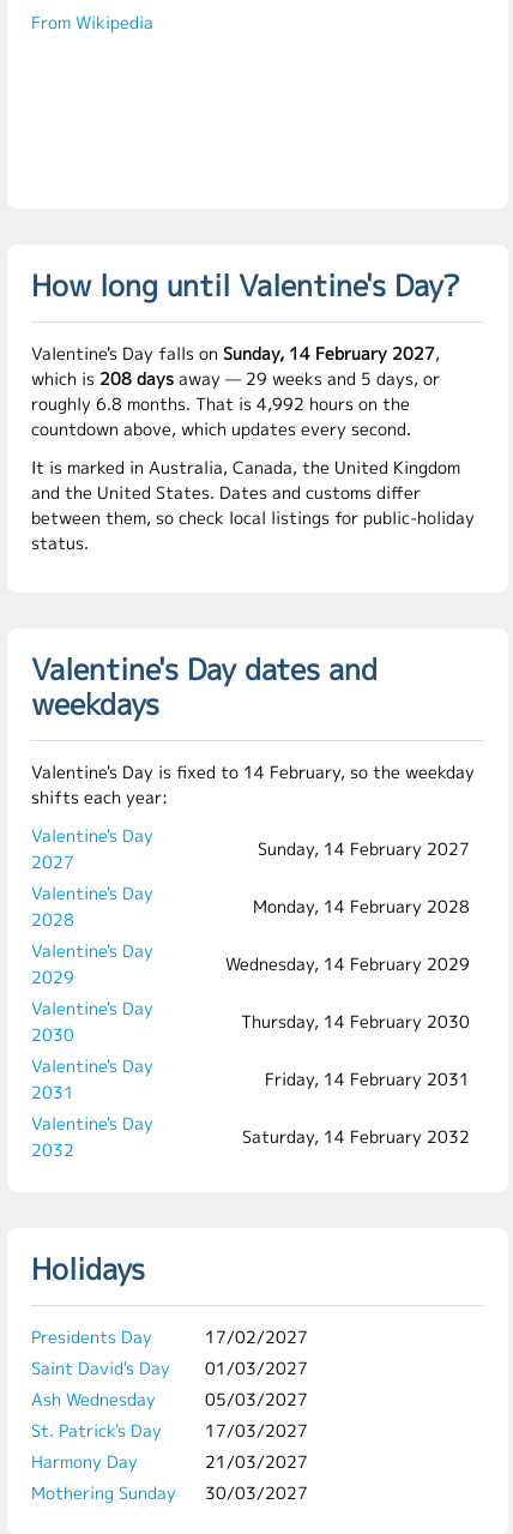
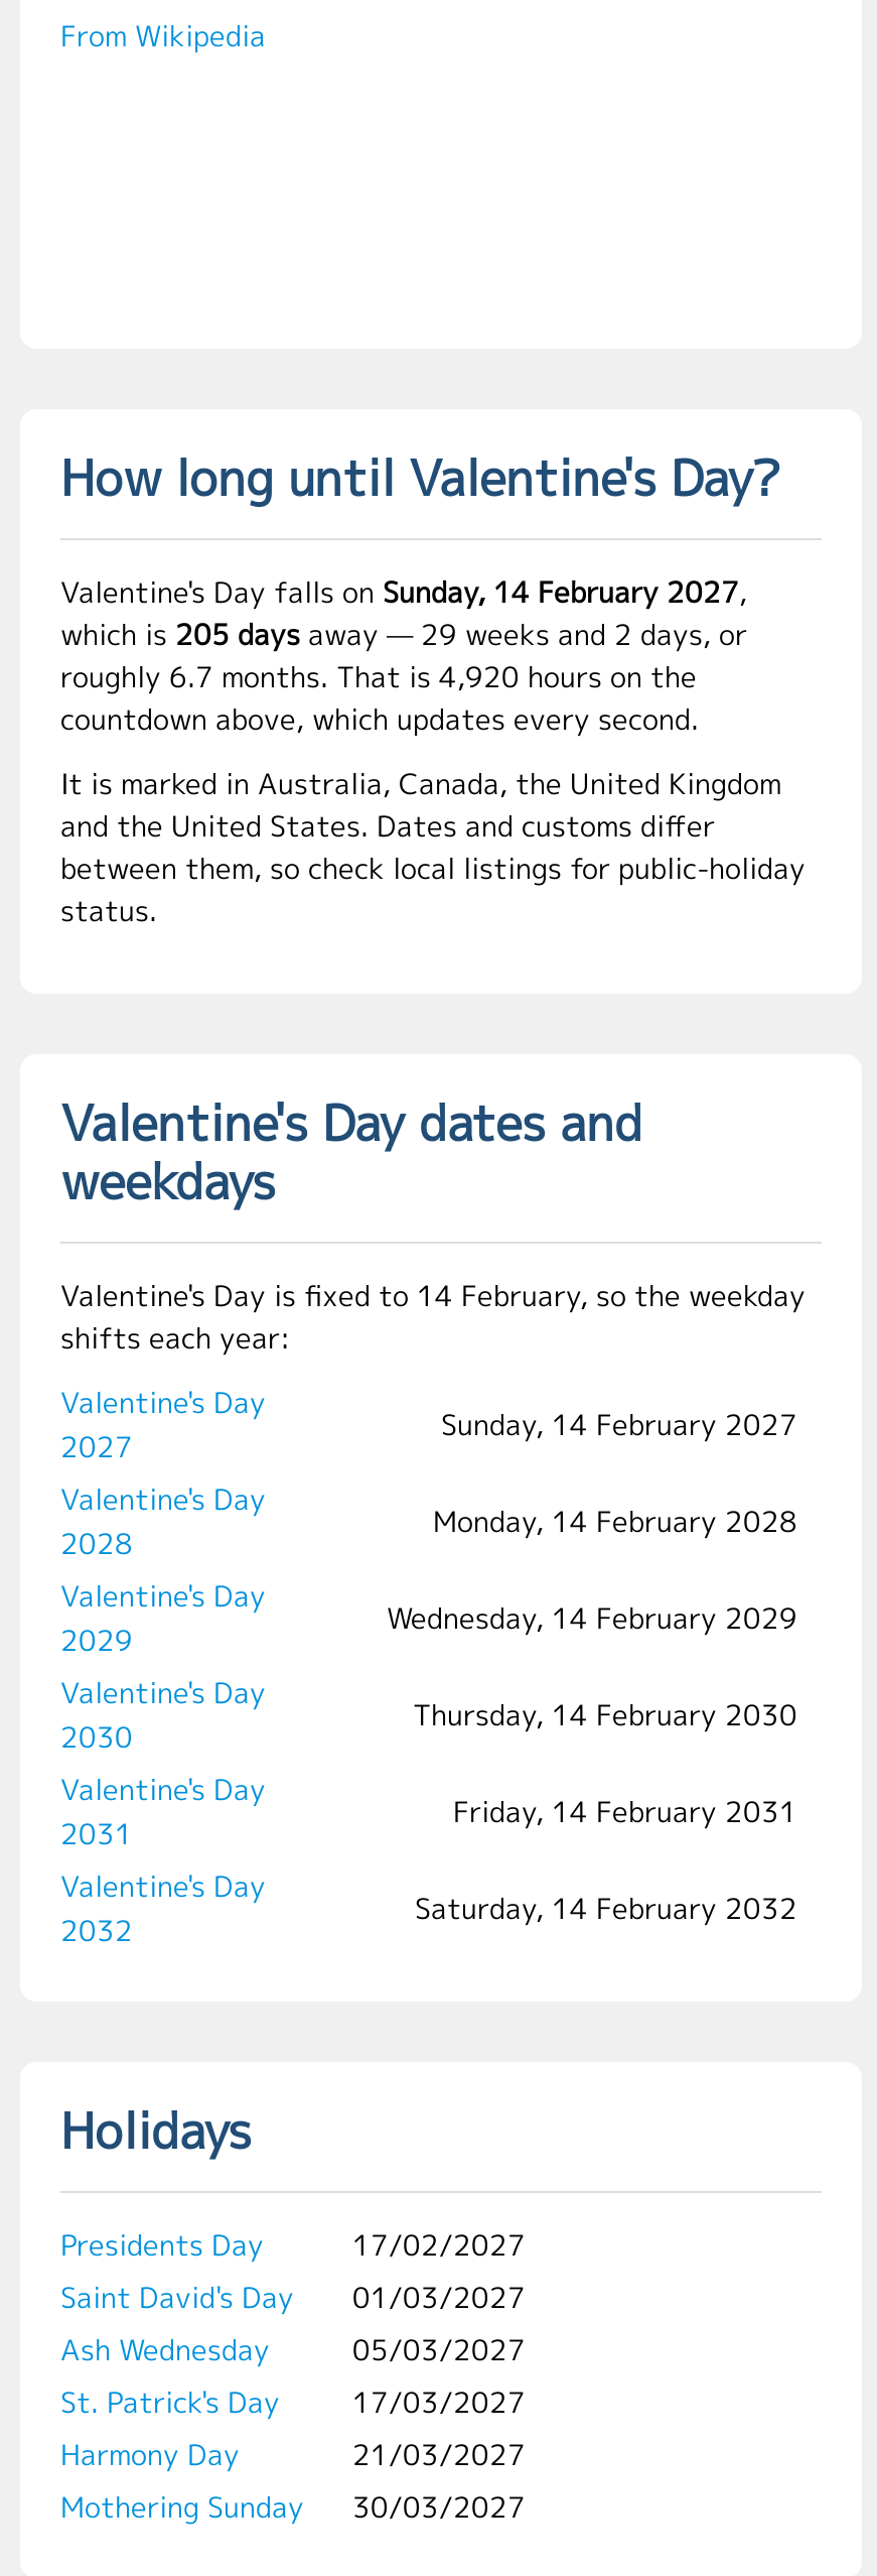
[31,367,440,390] which is 208 days away — 29 weeks and 5 days, or -> [60,615,747,653] which is 205 days away — 29 weeks and 2 days, or
[31,392,410,415] roughly 6.8 months. That is 4,992 hours on the -> [60,657,697,695] roughly 6.7 months. That is 4,920 hours on the

